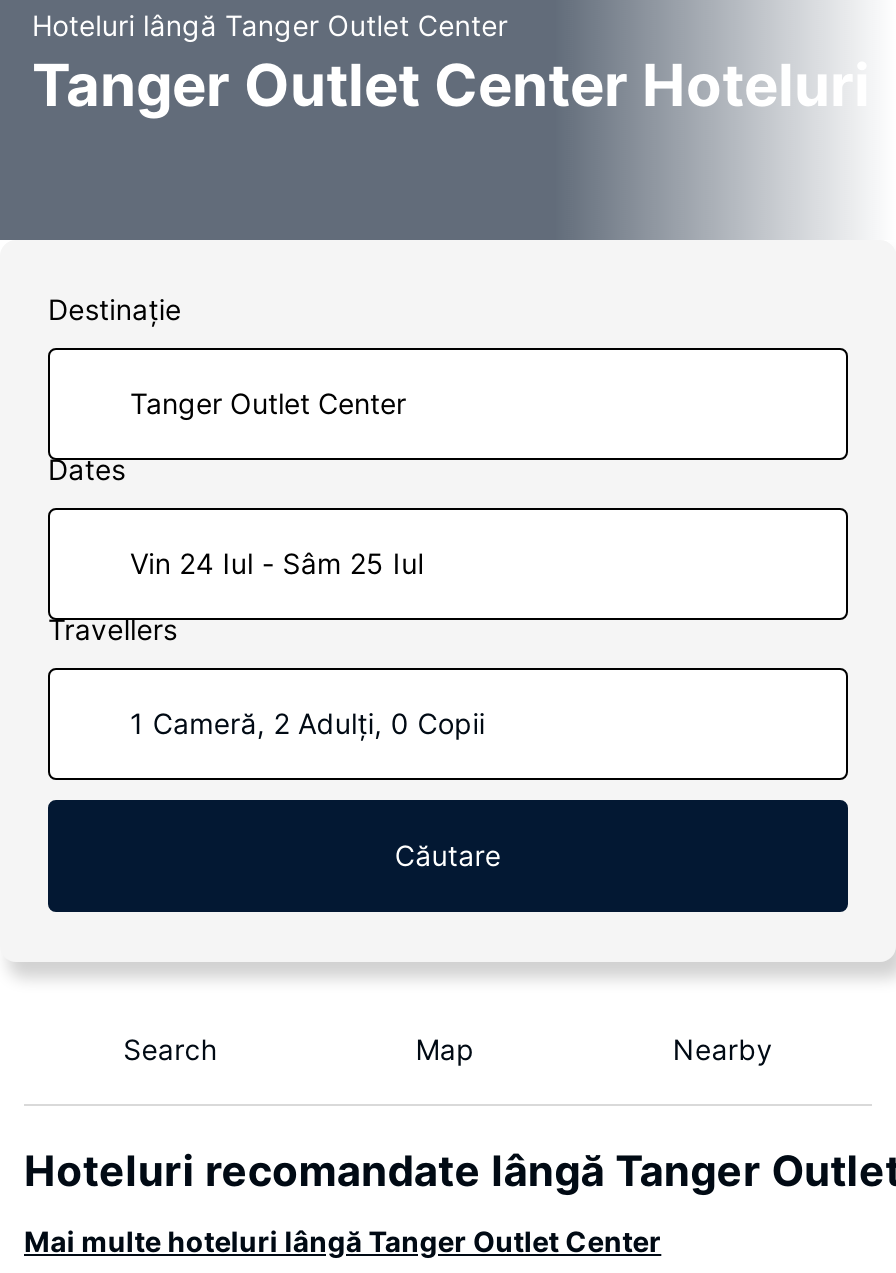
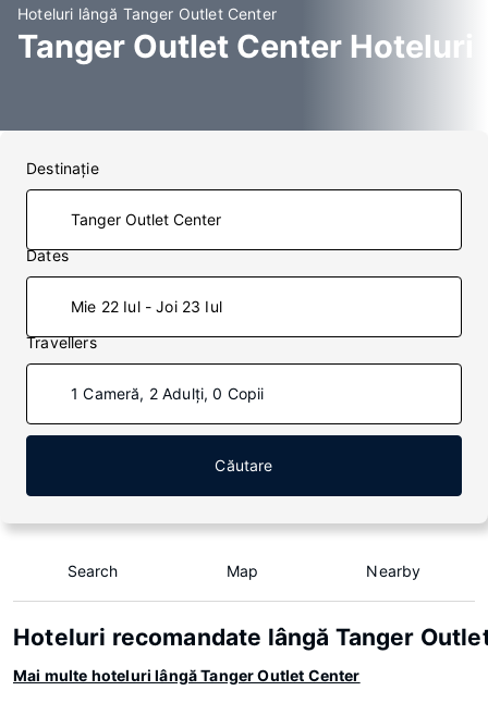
[130,546,424,580] Vin 24 Iul - Sâm 25 Iul -> [71,297,222,316] Mie 22 Iul - Joi 23 Iul

